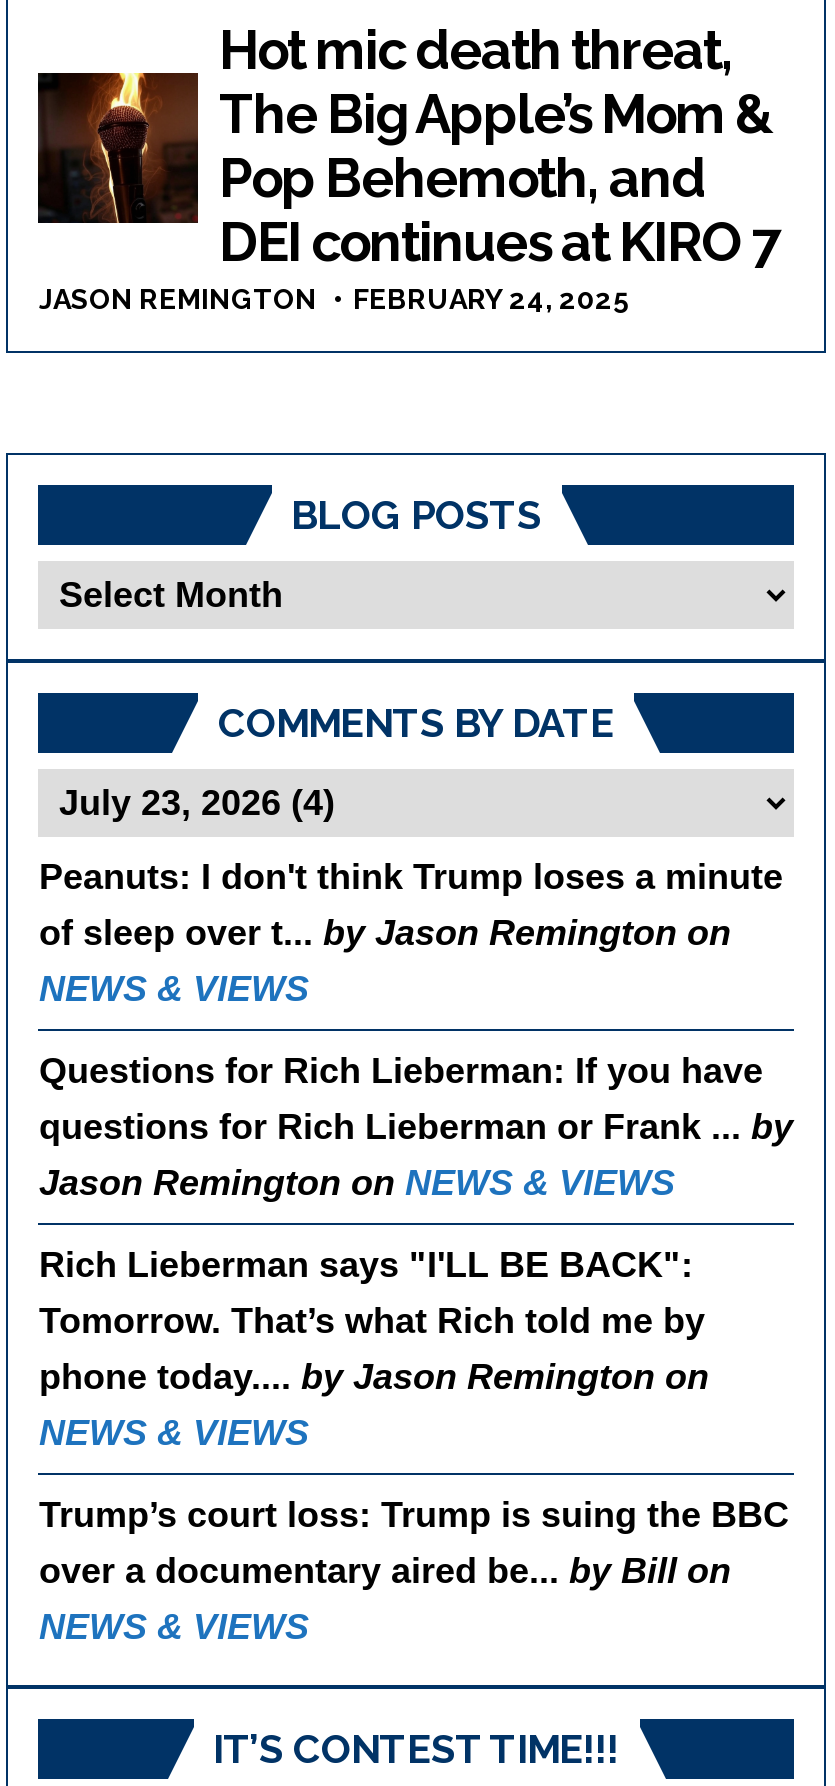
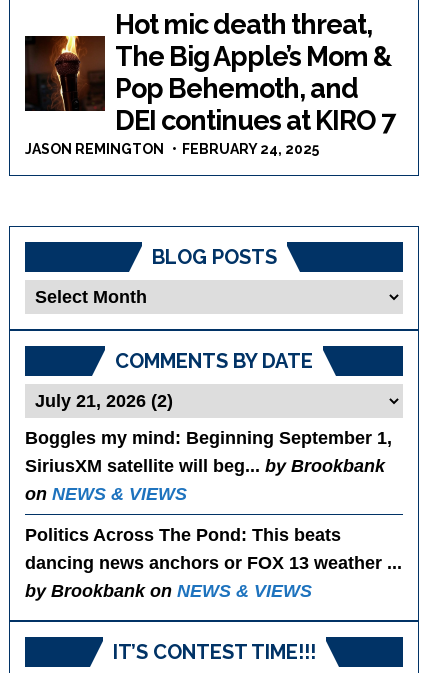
[39,857,793,1647] Peanuts: I don't think Trump loses a minute | of sleep over t... by Jason Remington on | NEWS & VIEWS | Questions for Rich Lieberman: If you have | questions for Rich Lieberman or Frank ... by | Jason Remington on NEWS & VIEWS | Rich Lieberman says "I'LL BE BACK": | Tomorrow. That’s what Rich told me by | phone today.... by Jason Remington on | NEWS & VIEWS | Trump’s court loss: Trump is suing the BBC | over a documentary aired be... by Bill on | NEWS & VIEWS -> [25,428,402,601] Boggles my mind: Beginning September 1, | SiriusXM satellite will beg... by Brookbank | on NEWS & VIEWS | Politics Across The Pond: This beats | dancing news anchors or FOX 13 weather ... | by Brookbank on NEWS & VIEWS

